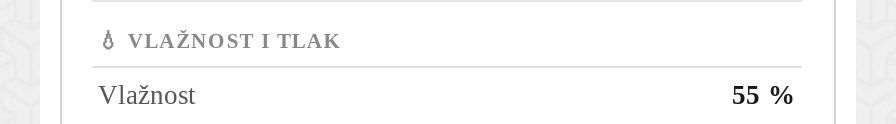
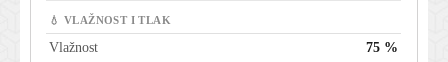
[732,79,796,109] 55 % -> [366,40,398,55] 75 %

